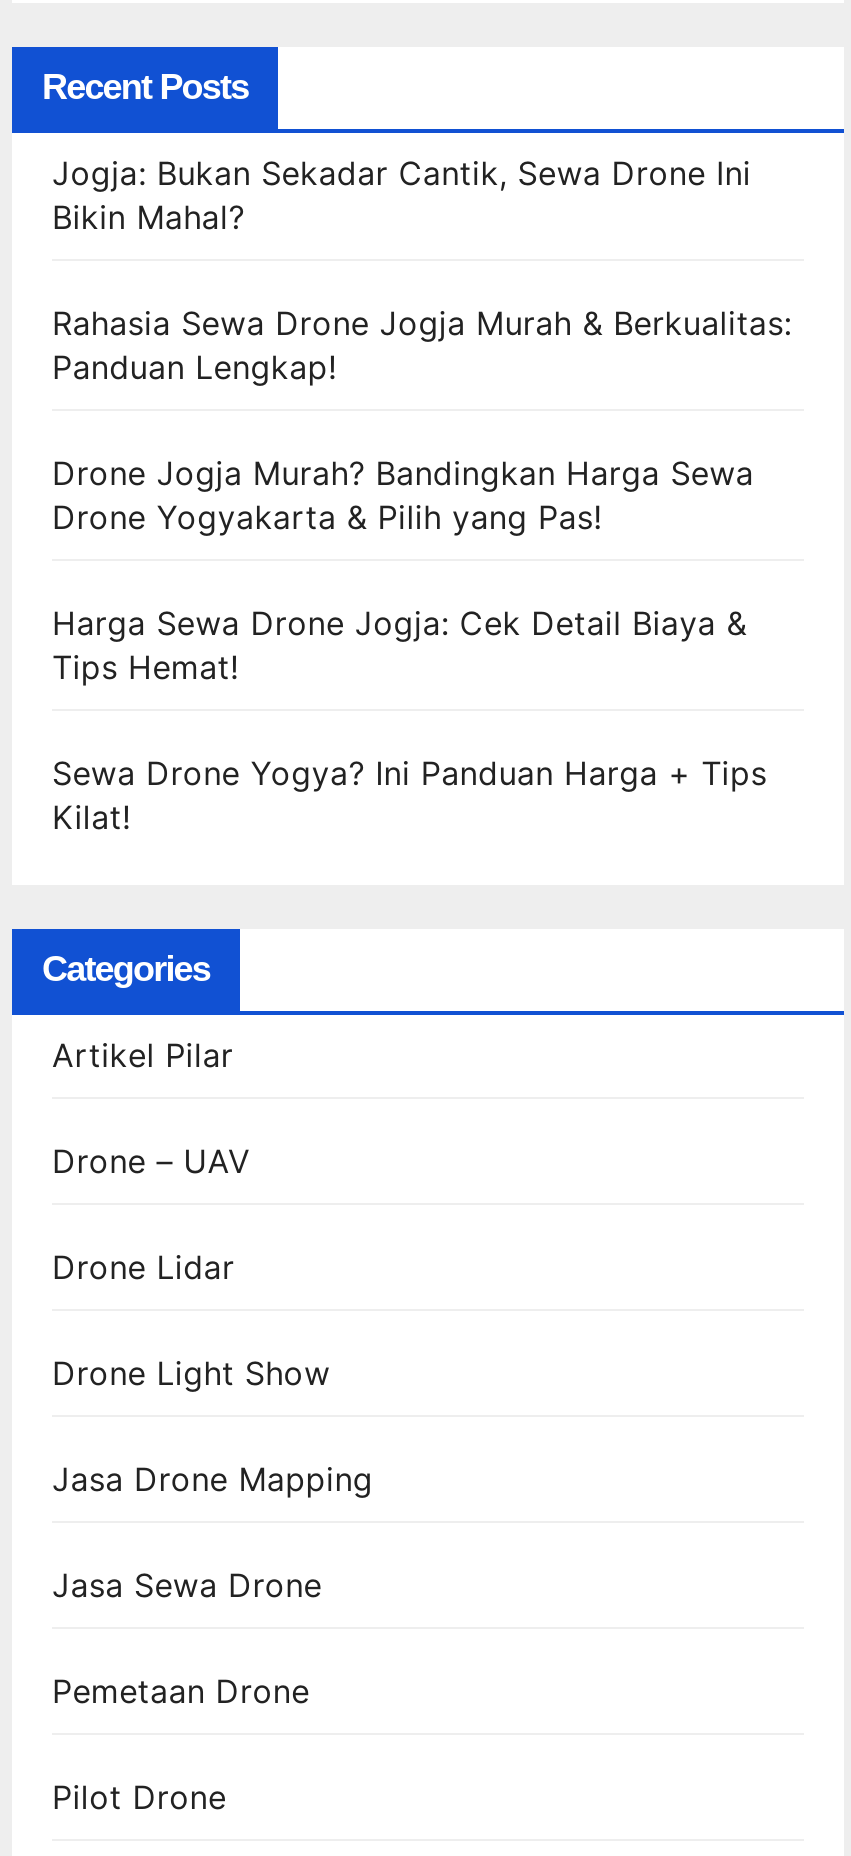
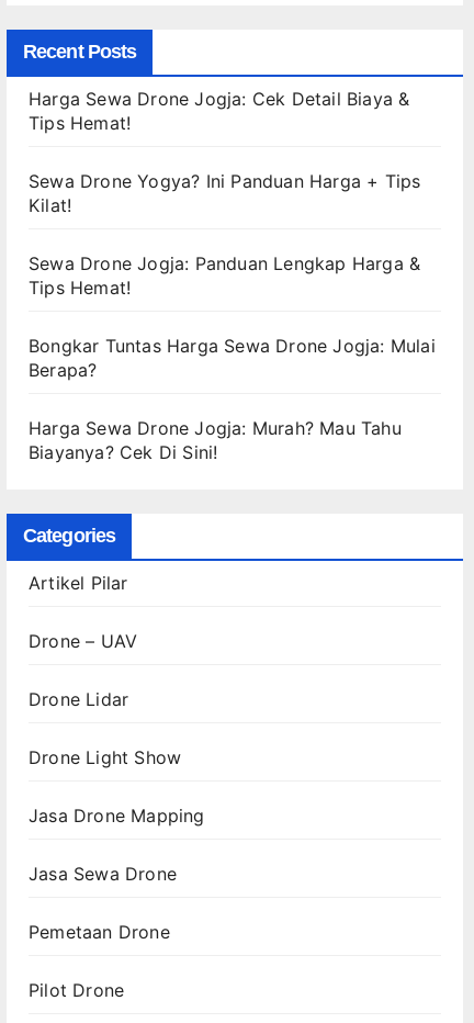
[52,153,792,537] Jogja: Bukan Sekadar Cantik, Sewa Drone Ini | Bikin Mahal? | Rahasia Sewa Drone Jogja Murah & Berkualitas: | Panduan Lengkap! | Drone Jogja Murah? Bandingkan Harga Sewa | Drone Yogyakarta & Pilih yang Pas! -> none
moved [52,603,767,837] -> [29,88,421,216]: Harga Sewa Drone Jogja: Cek Detail Biaya & | Tips Hemat! | Sewa Drone Yogya? Ini Panduan Harga + Tips | Kilat!
none -> [29,253,435,463] Sewa Drone Jogja: Panduan Lengkap Harga & | Tips Hemat! | Bongkar Tuntas Harga Sewa Drone Jogja: Mulai | Berapa? | Harga Sewa Drone Jogja: Murah? Mau Tahu | Biayanya? Cek Di Sini!

